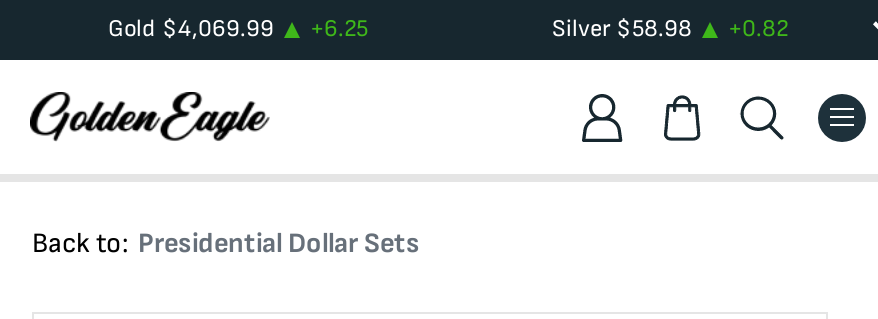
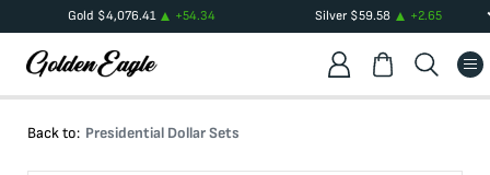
[108,14,274,44] Gold $4,069.99 -> [68,8,156,24] Gold $4,076.41
[310,14,368,44] +6.25 -> [175,8,216,24] +54.34
[552,14,692,44] Silver $58.98 -> [315,8,390,24] Silver $59.58
[728,14,788,44] +0.82 -> [410,8,442,24] +2.65

